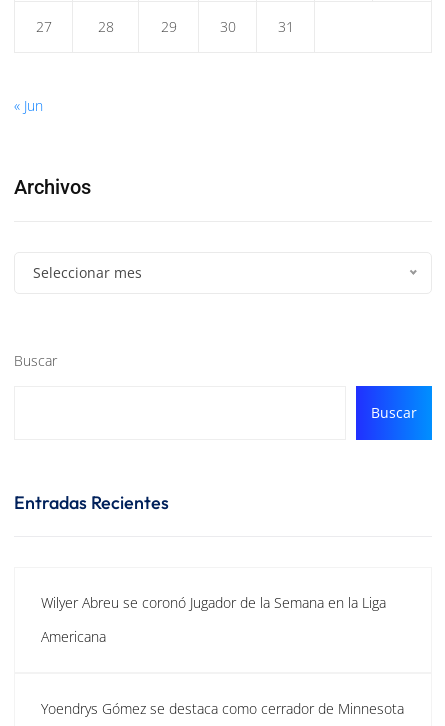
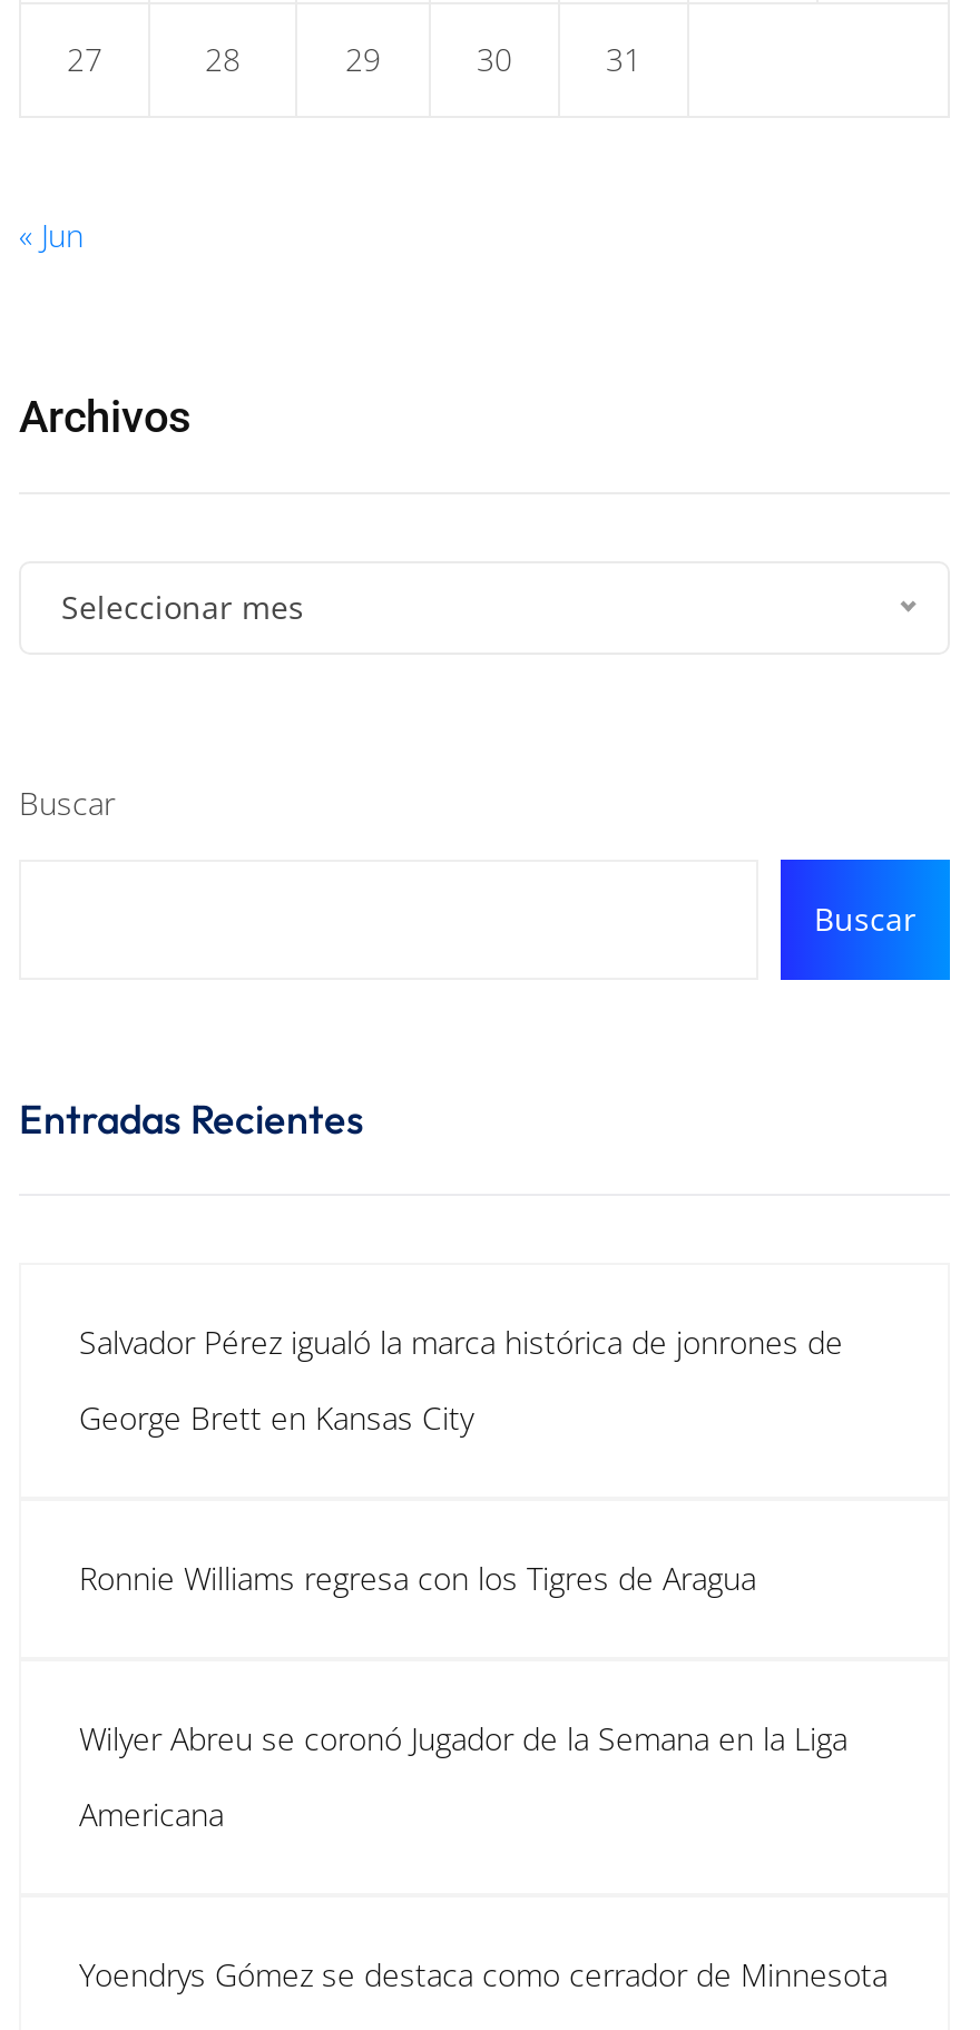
none -> [79,1320,843,1438] Salvador Pérez igualó la marca histórica de jonrones de | George Brett en Kansas City
none -> [79,1556,756,1598] Ronnie Williams regresa con los Tigres de Aragua

